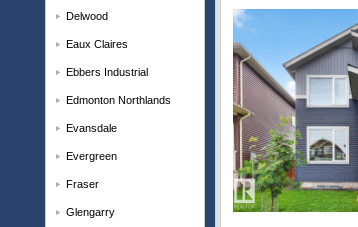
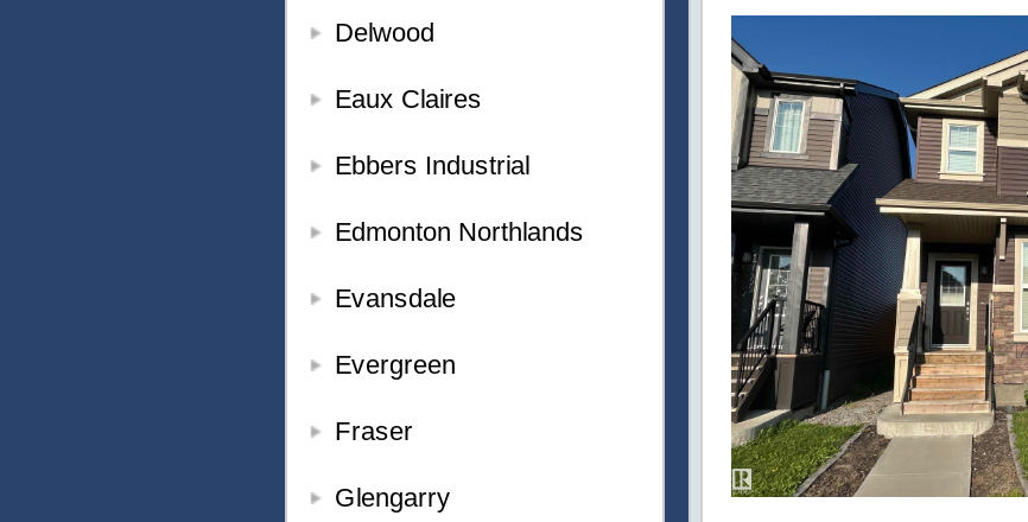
[232,9,355,213] [image] -> [729,13,1021,497] [image]

